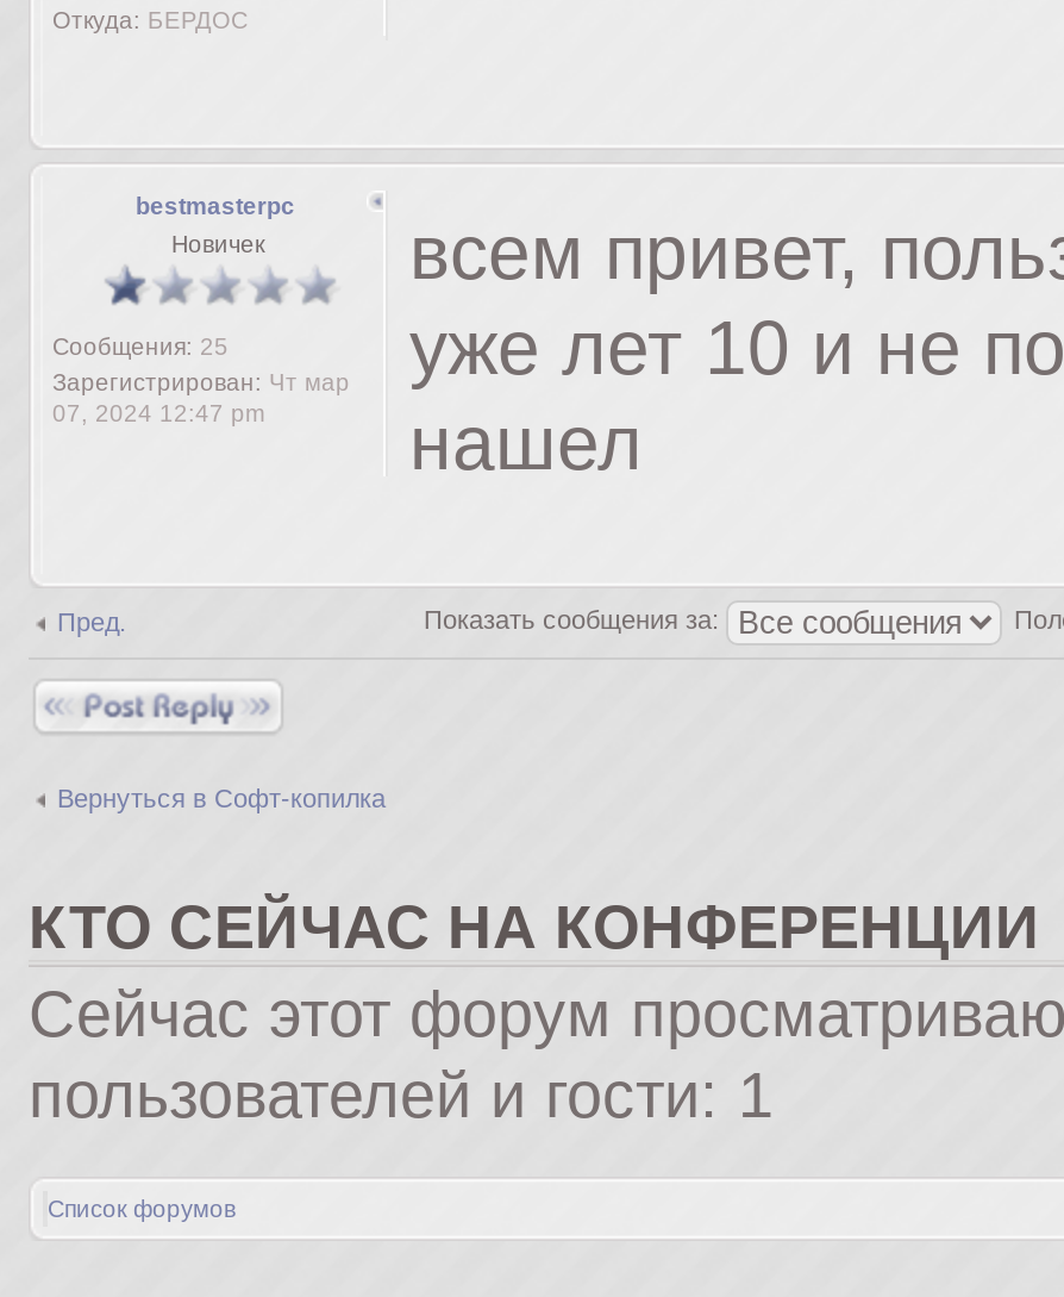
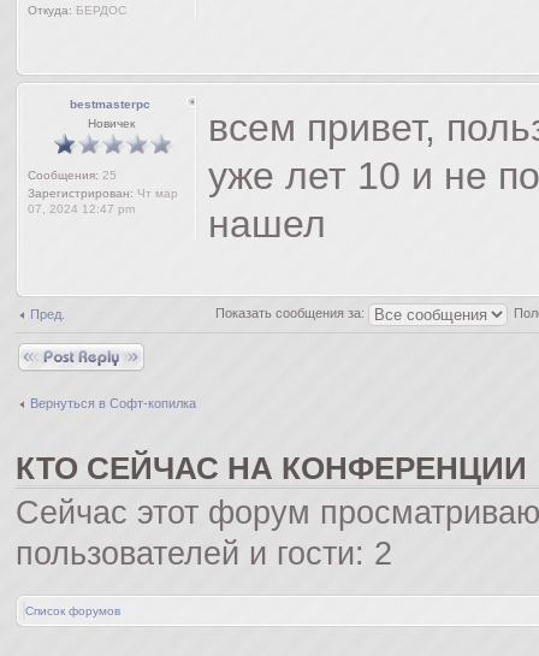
[29,1060,774,1131] пользователей и гости: 1 -> [16,536,392,572] пользователей и гости: 2

